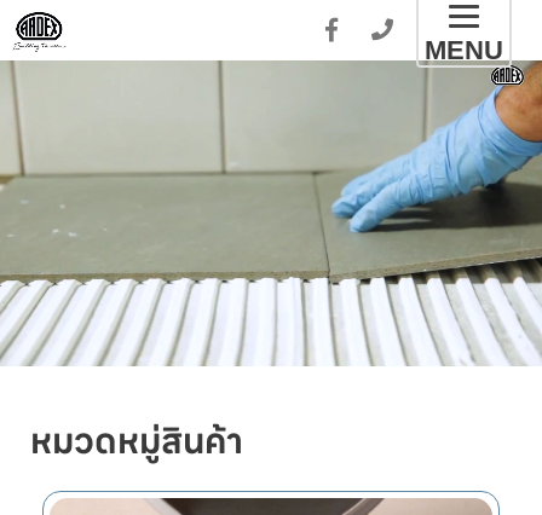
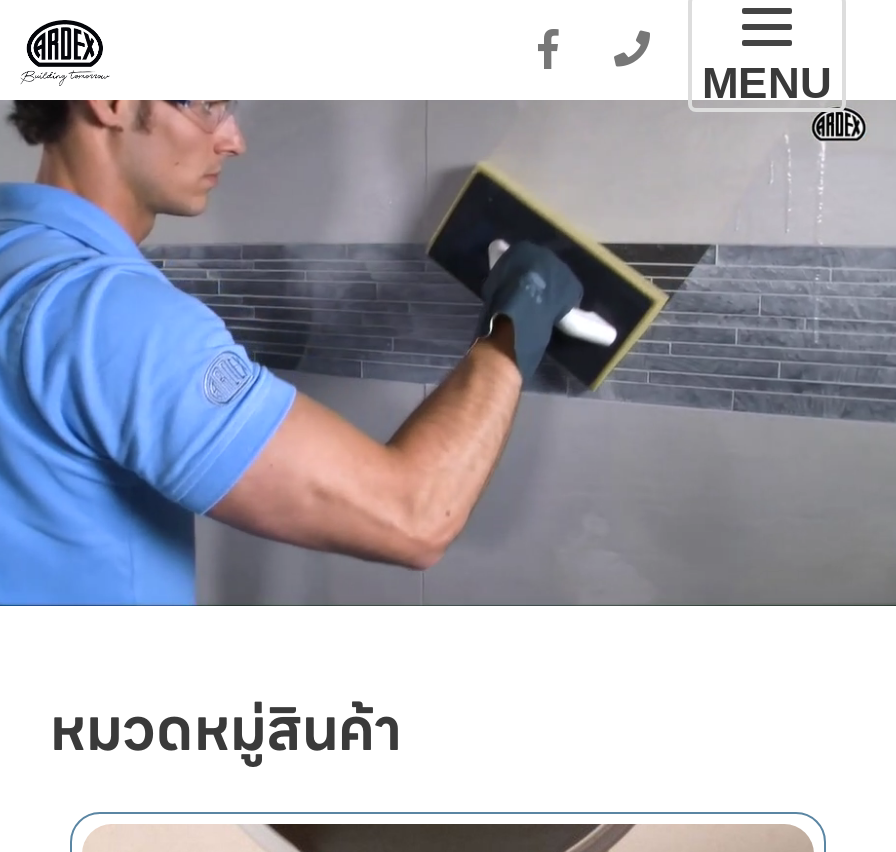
[4,60,538,366] [image] -> [6,98,890,608] [image]

